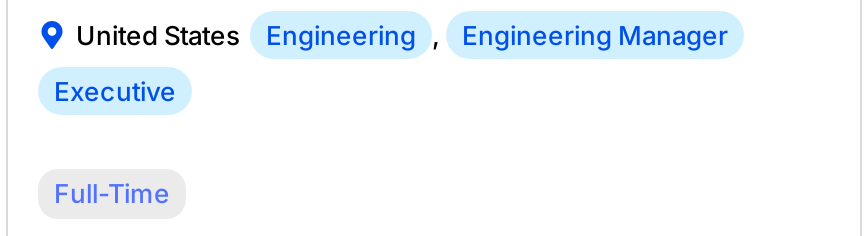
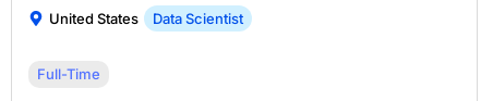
[54,19,728,107] Engineering , Engineering Manager | Executive -> [153,10,243,27] Data Scientist

